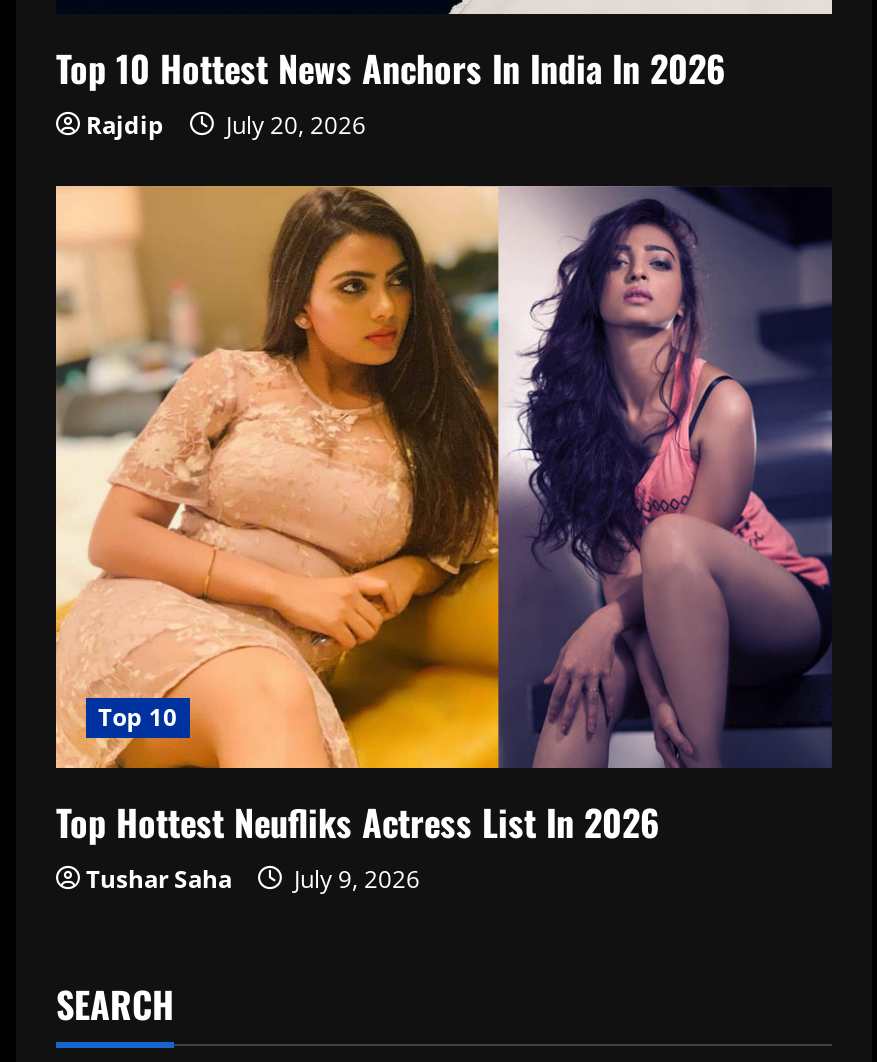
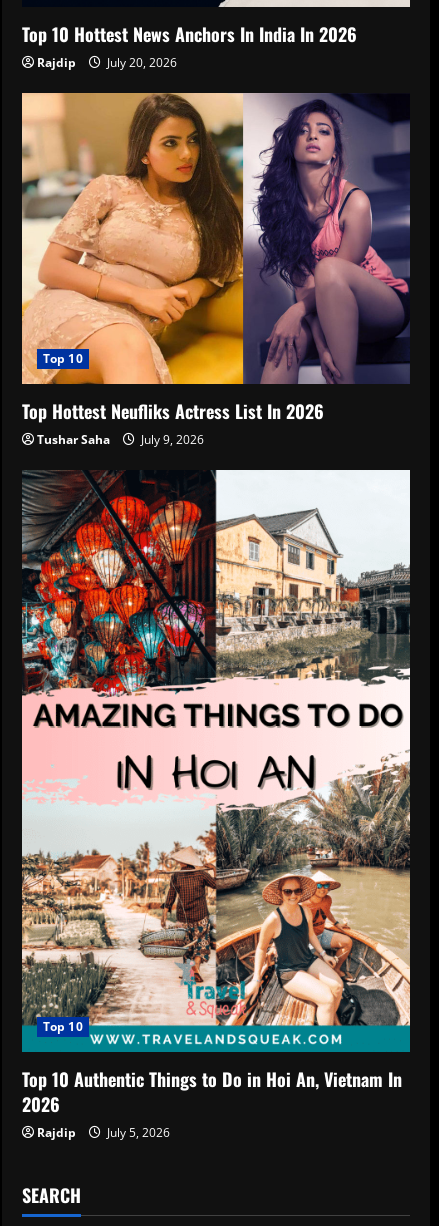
none -> [21,469,411,1140] [image] | Top 10 | Top 10 Authentic Things to Do in Hoi An, Vietnam In | 2026 | Rajdip | July 5, 2026

